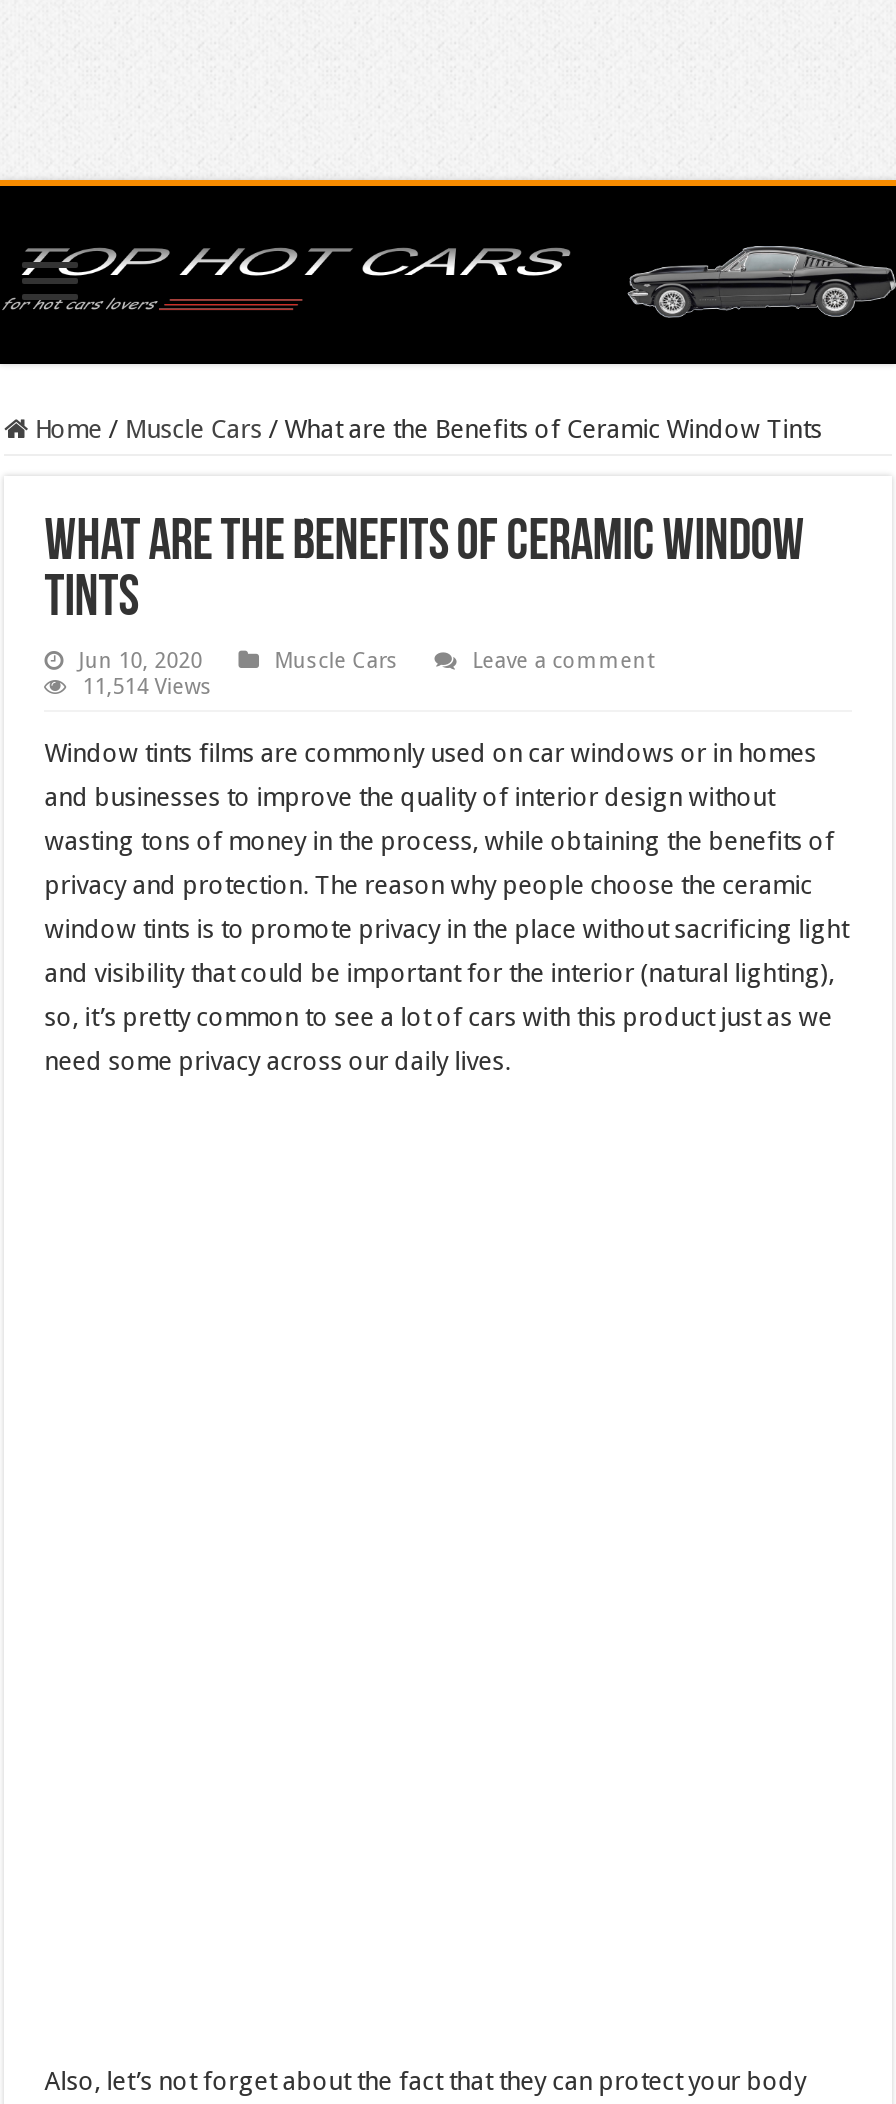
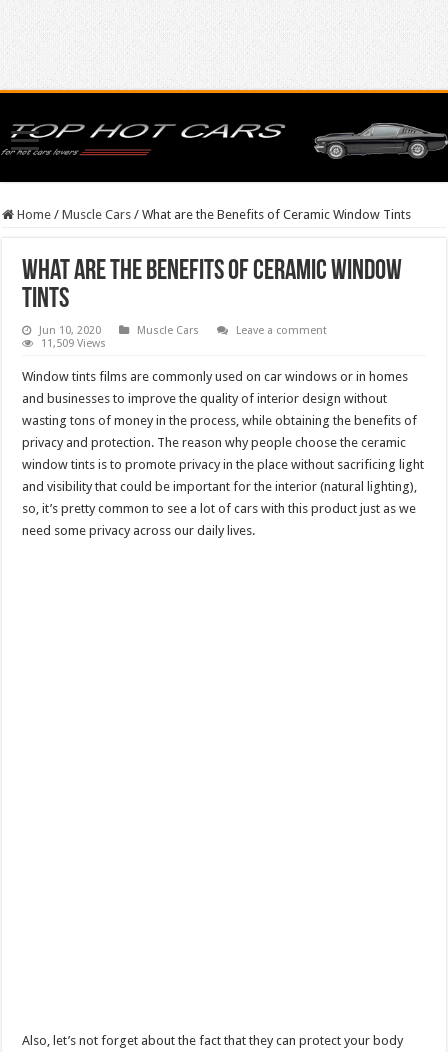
[82,674,212,700] 11,514 Views -> [41,337,106,350] 11,509 Views

